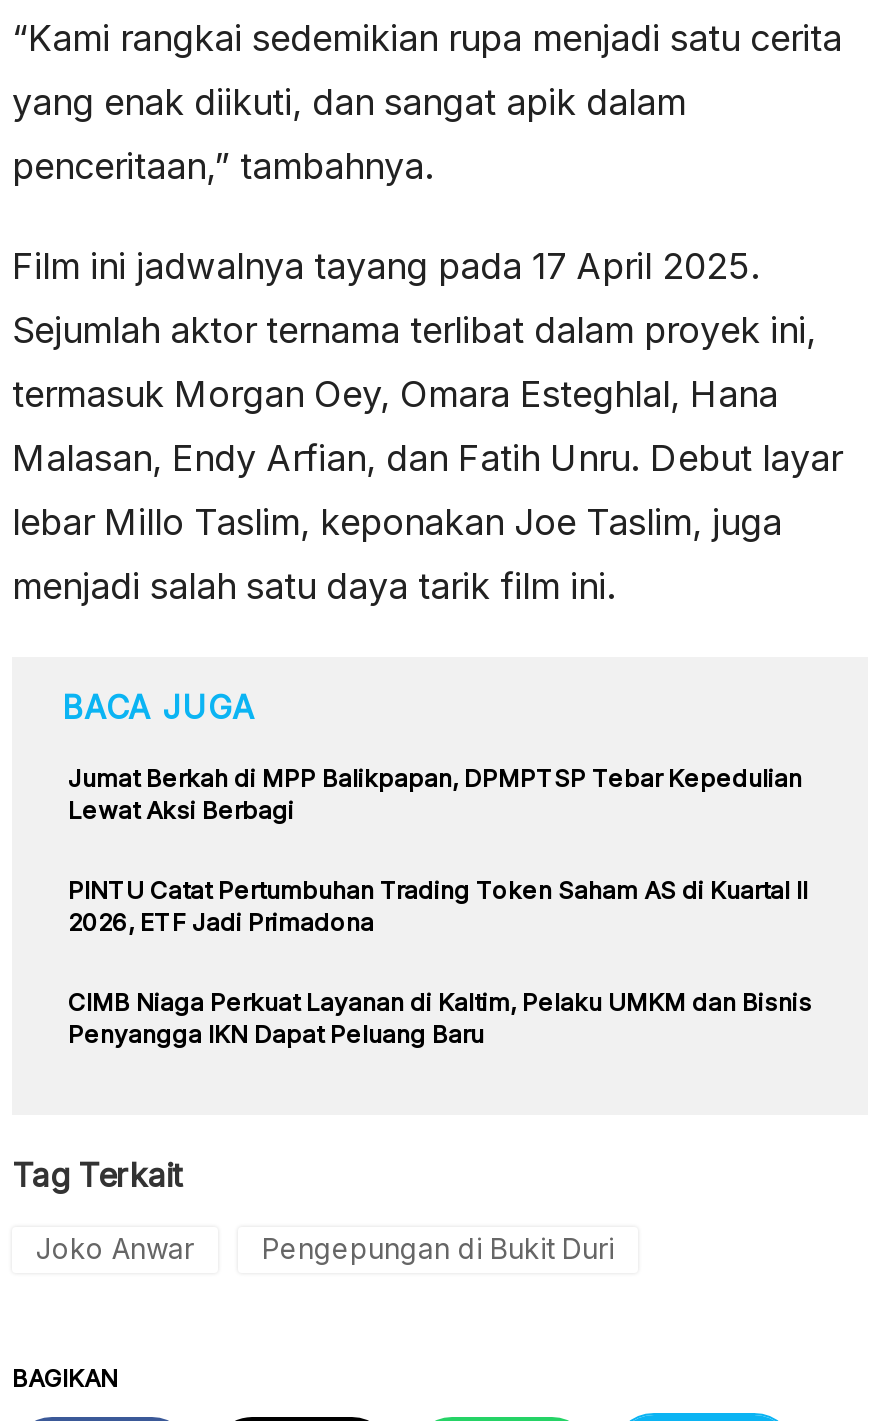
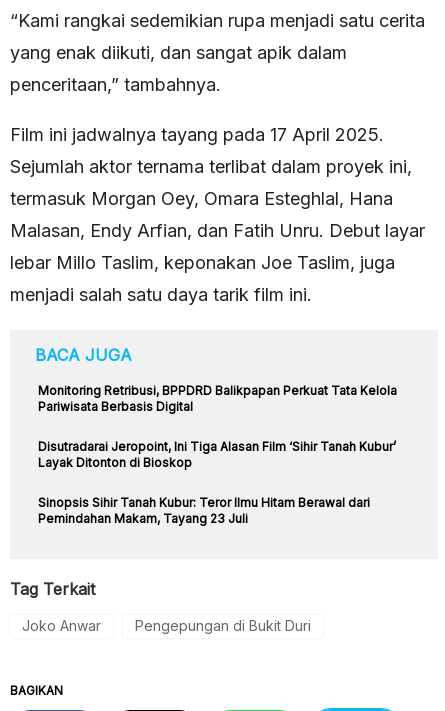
[68,764,802,826] Jumat Berkah di MPP Balikpapan, DPMPTSP Tebar Kepedulian | Lewat Aksi Berbagi -> [38,383,397,414] Monitoring Retribusi, BPPDRD Balikpapan Perkuat Tata Kelola | Pariwisata Berbasis Digital
[68,876,808,938] PINTU Catat Pertumbuhan Trading Token Saham AS di Kuartal II | 2026, ETF Jadi Primadona -> [38,439,396,470] Disutradarai Jeropoint, Ini Tiga Alasan Film ‘Sihir Tanah Kubur’ | Layak Ditonton di Bioskop
[68,988,812,1050] CIMB Niaga Perkuat Layanan di Kaltim, Pelaku UMKM dan Bisnis | Penyangga IKN Dapat Peluang Baru -> [38,495,370,526] Sinopsis Sihir Tanah Kubur: Teror Ilmu Hitam Berawal dari | Pemindahan Makam, Tayang 23 Juli

